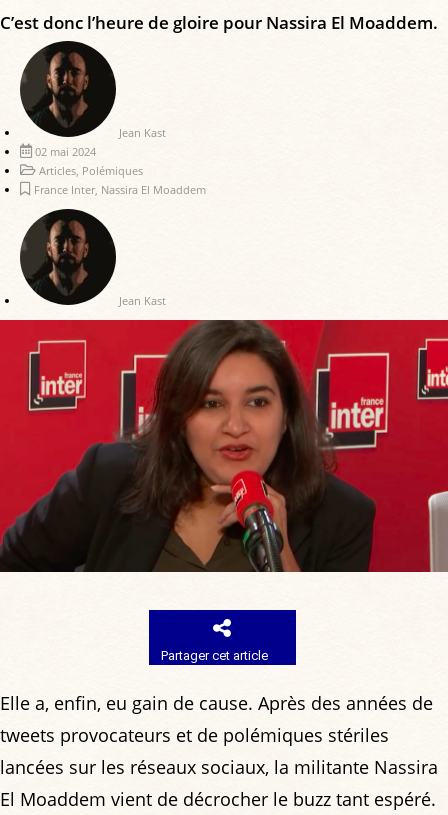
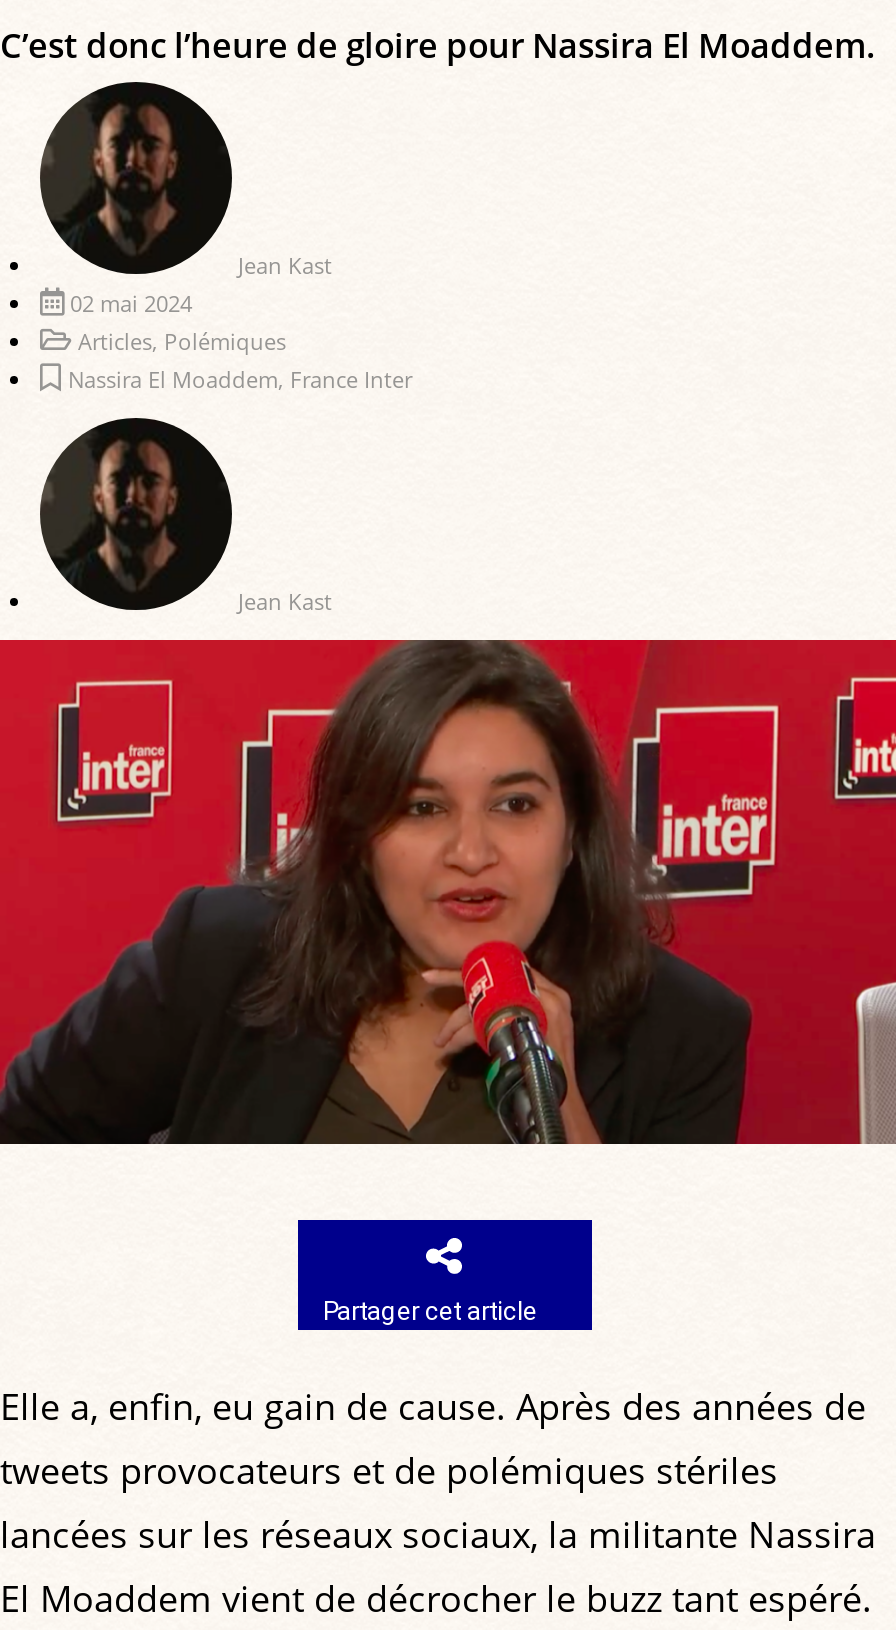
[34,182,206,197] France Inter, Nassira El Moaddem -> [68,364,412,394] Nassira El Moaddem, France Inter

